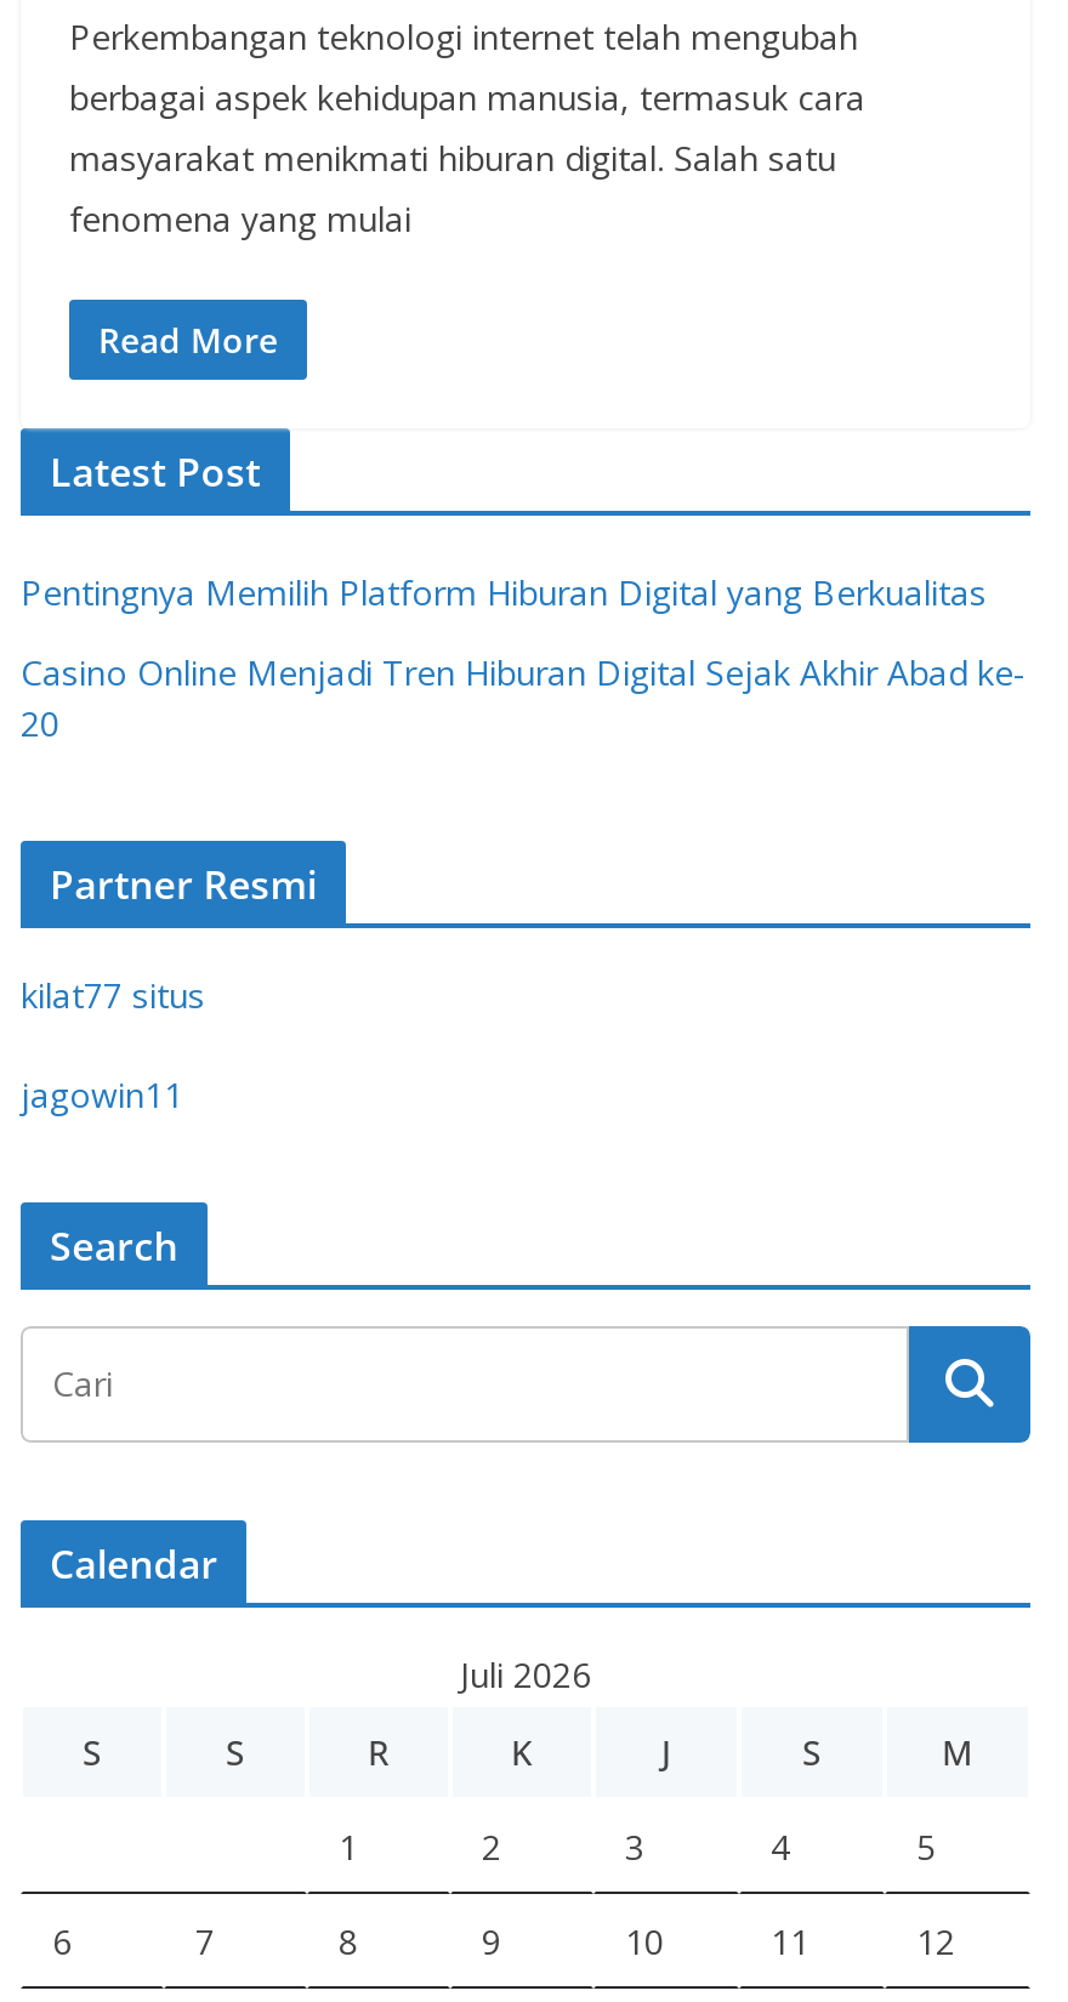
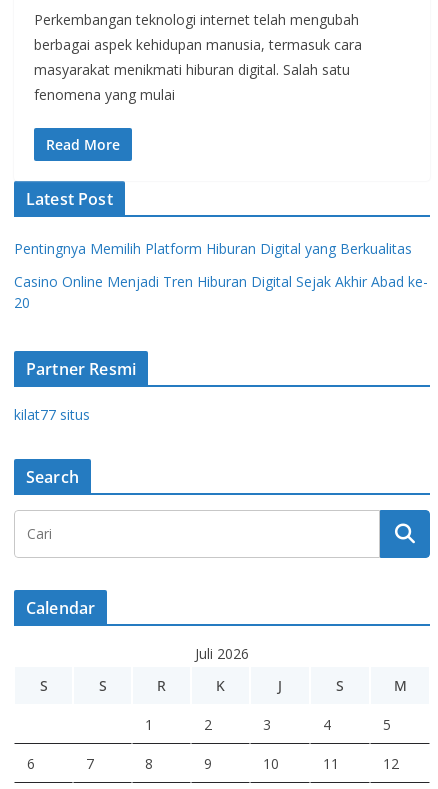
[21,1071,183,1117] jagowin11 -> none

